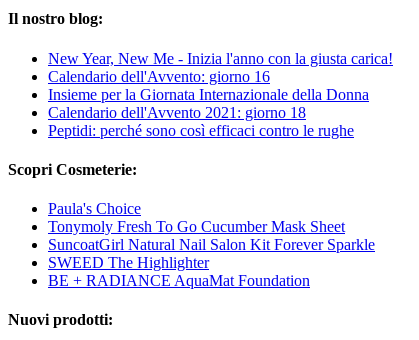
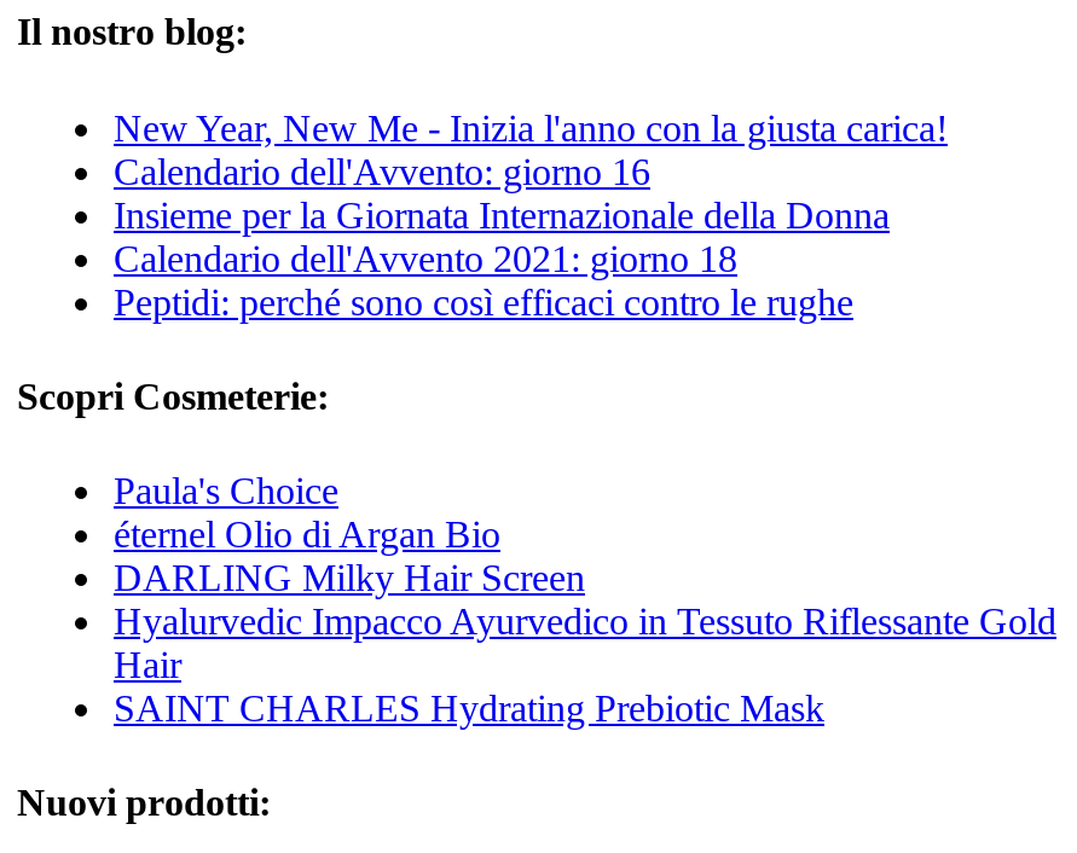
[48,218,375,289] Tonymoly Fresh To Go Cucumber Mask Sheet | SuncoatGirl Natural Nail Salon Kit Forever Sparkle | SWEED The Highlighter | BE + RADIANCE AquaMat Foundation -> [114,513,1056,729] éternel Olio di Argan Bio | DARLING Milky Hair Screen | Hyalurvedic Impacco Ayurvedico in Tessuto Riflessante Gold | Hair | SAINT CHARLES Hydrating Prebiotic Mask

